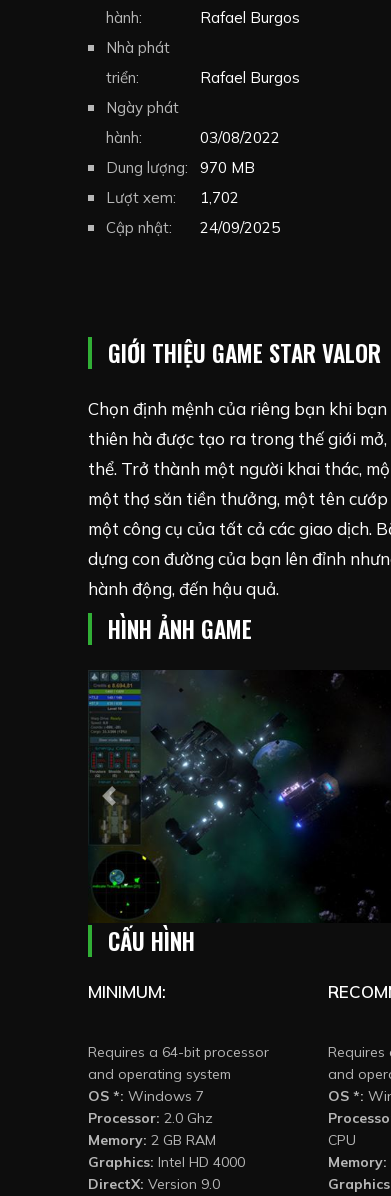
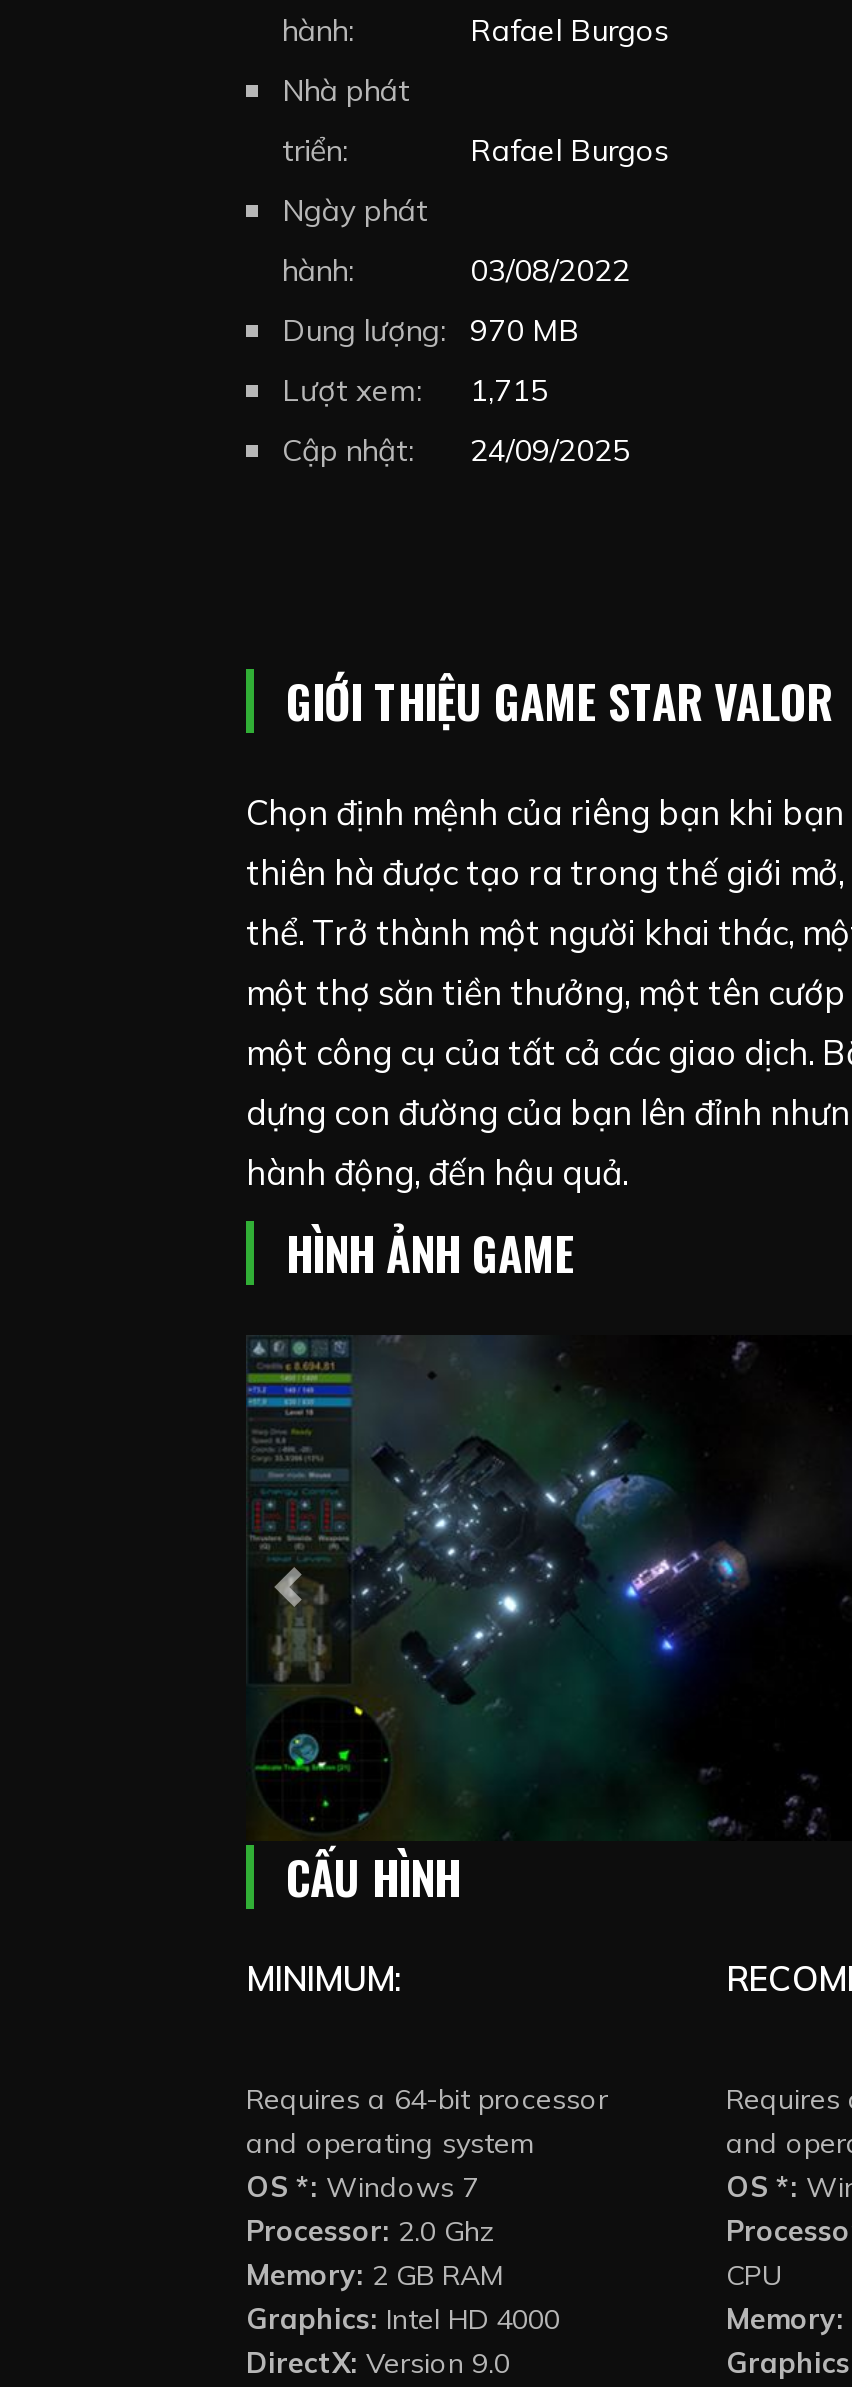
[106,188,239,207] Lượt xem: 1,702 -> [282,370,548,408] Lượt xem: 1,715

